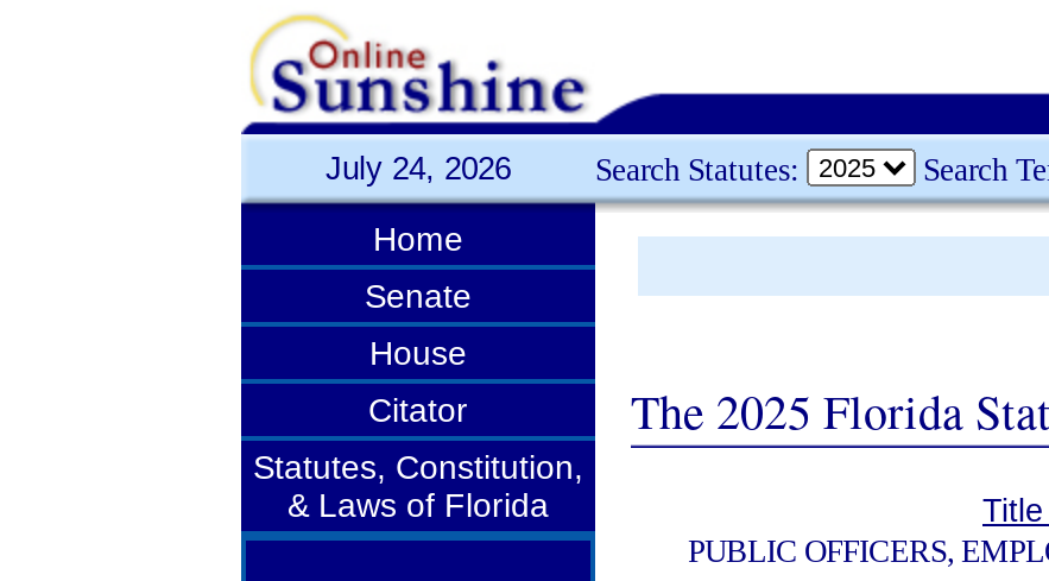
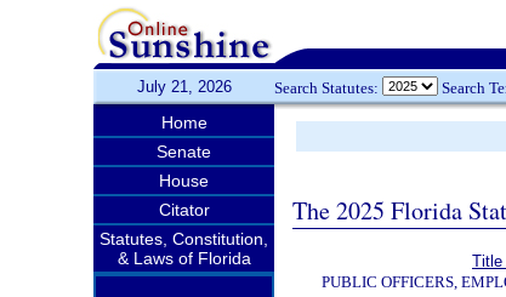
[326,151,511,187] July 24, 2026 -> [137,78,231,96] July 21, 2026

